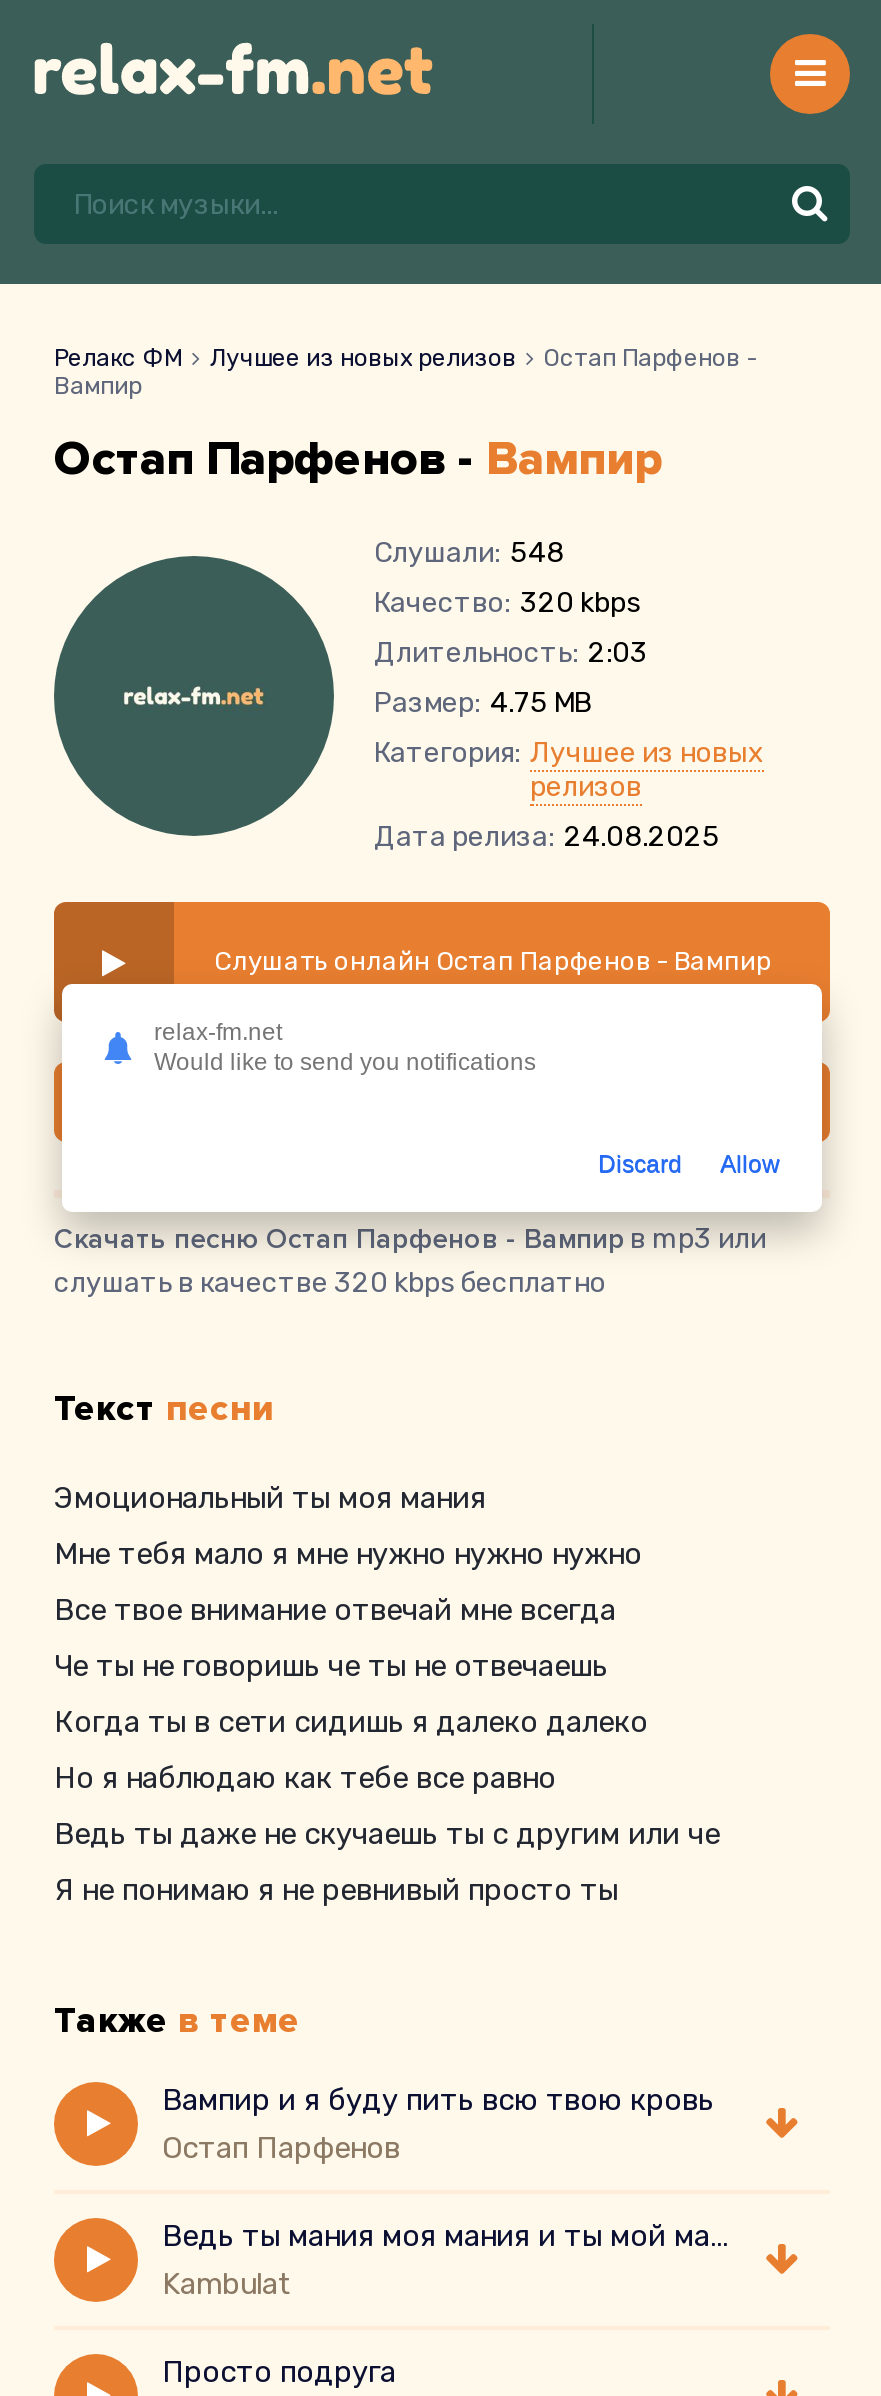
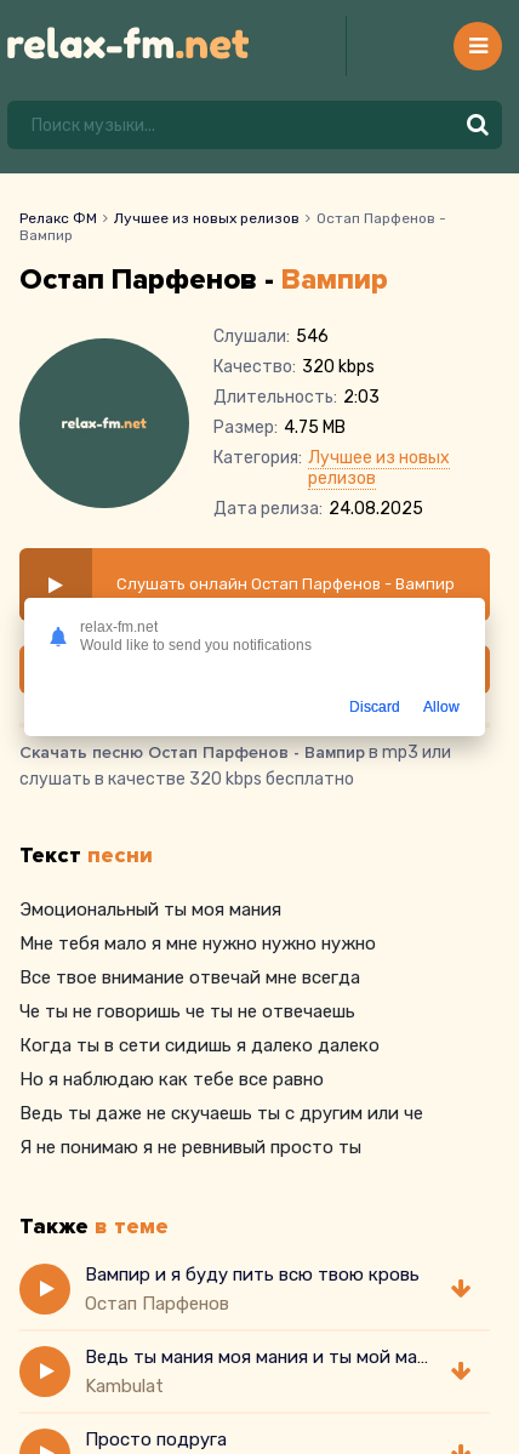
[374,536,564,570] Слушали: 548 -> [213,326,329,347] Слушали: 546

